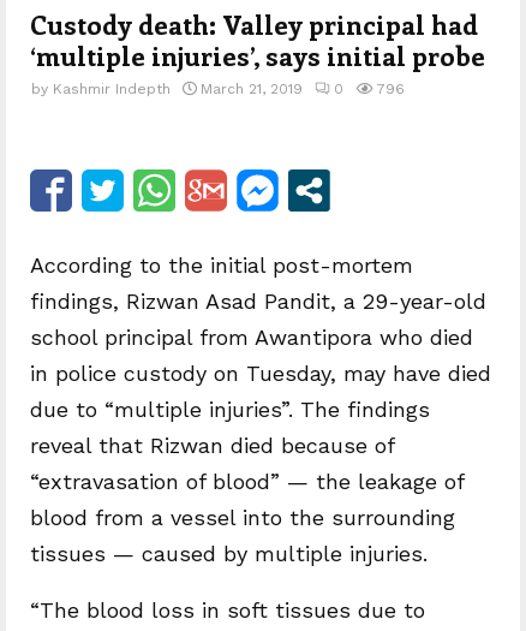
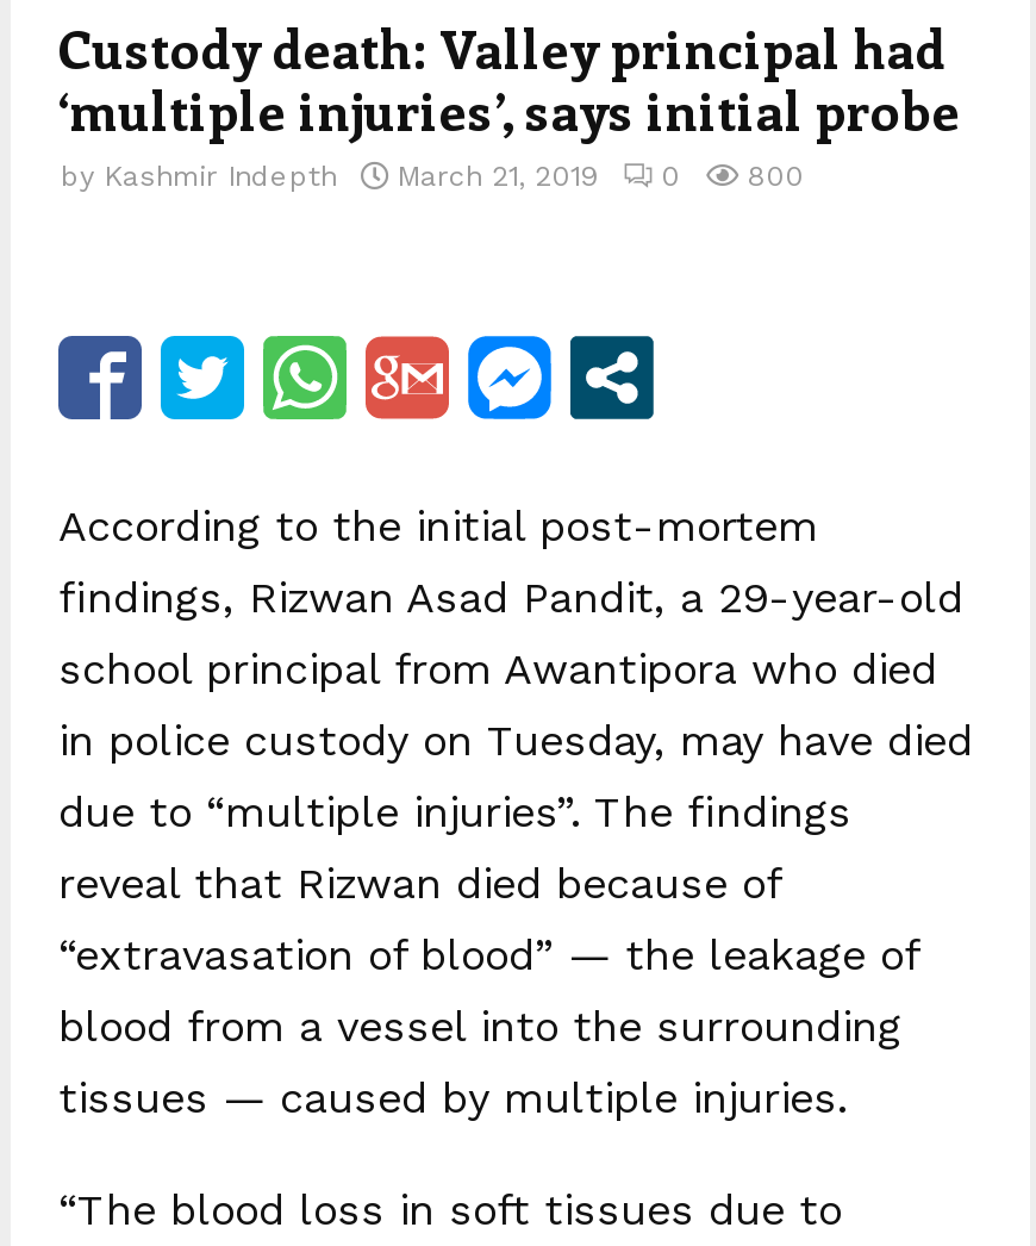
[377,81,405,97] 796 -> [747,160,804,193] 800

